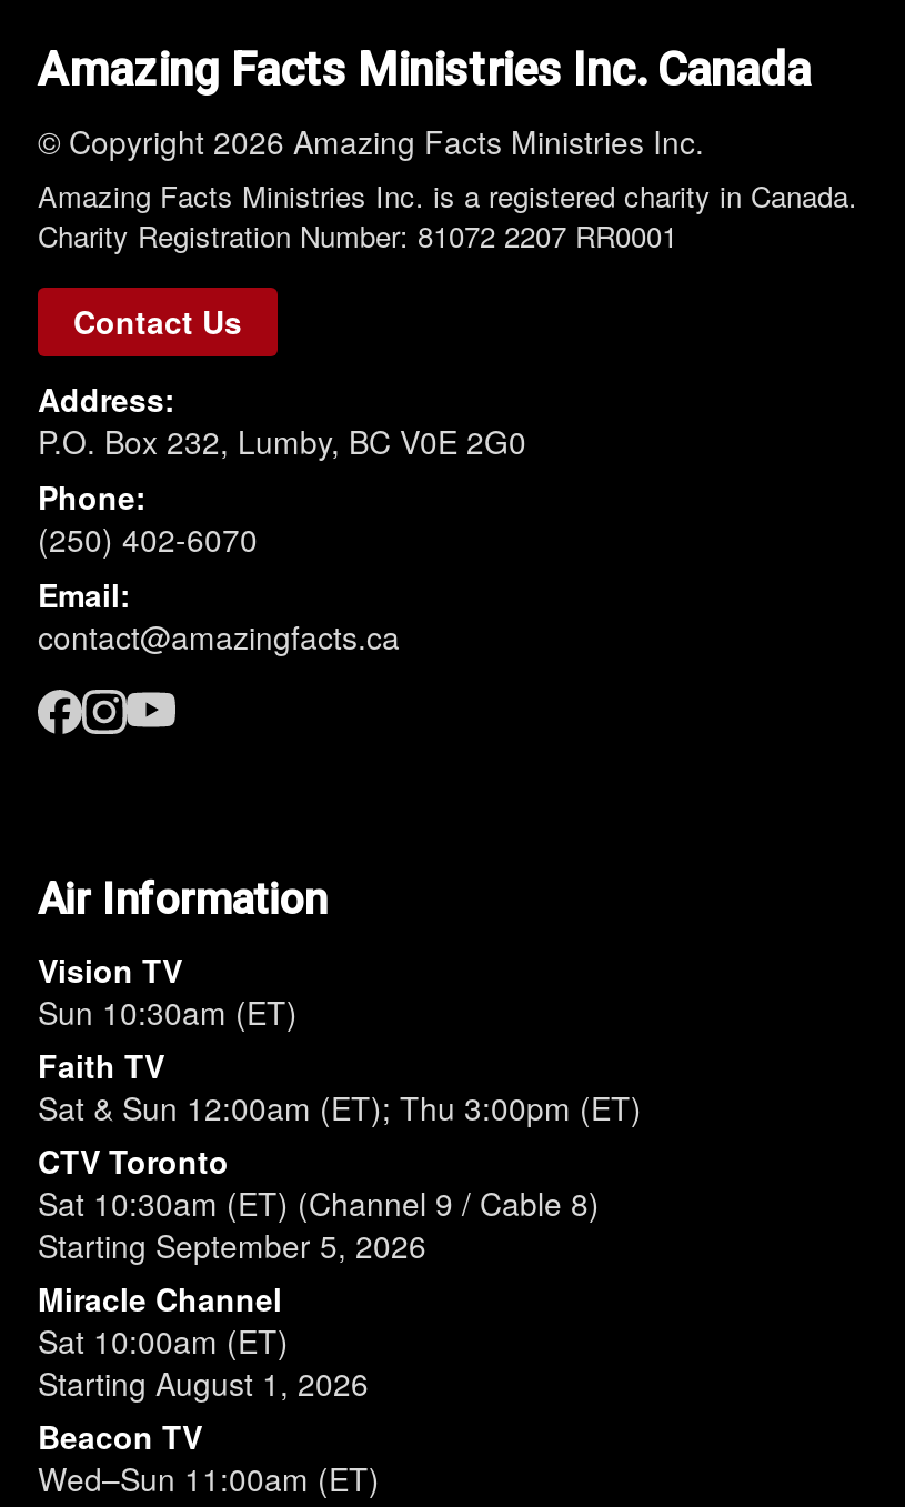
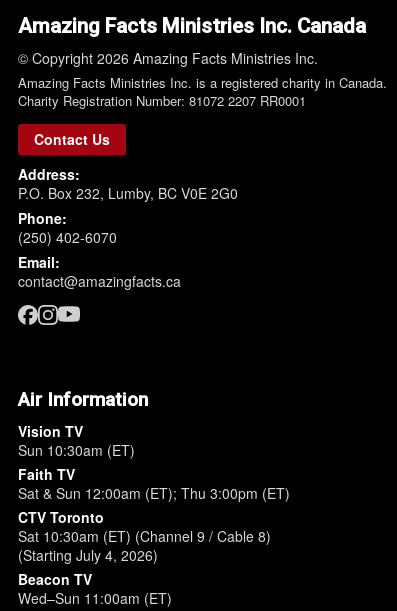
[38,1222,426,1404] Starting September 5, 2026 | Miracle Channel | Sat 10:00am (ET) | Starting August 1, 2026 -> [18,545,158,565] (Starting July 4, 2026)

